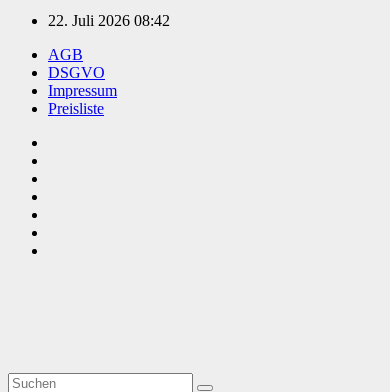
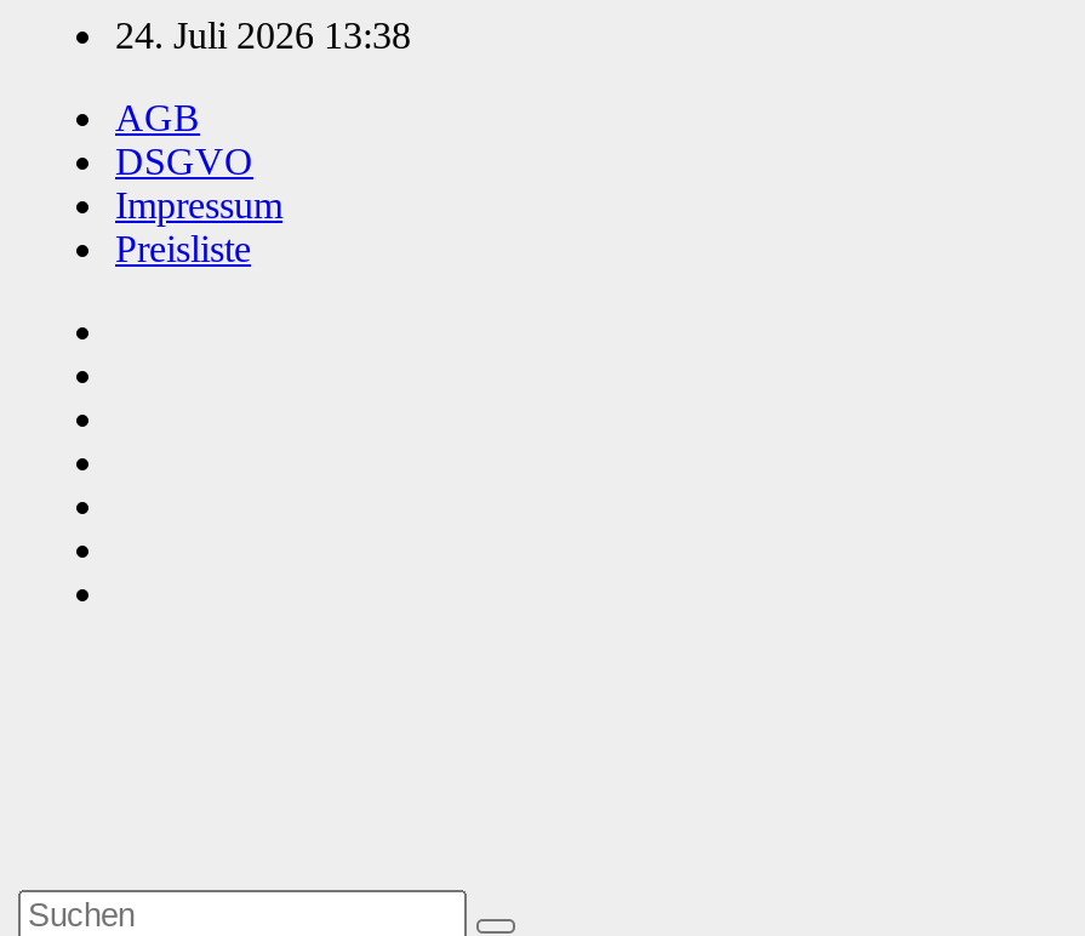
[48,12,170,29] 22. Juli 2026 08:42 -> [115,15,411,56] 24. Juli 2026 13:38

